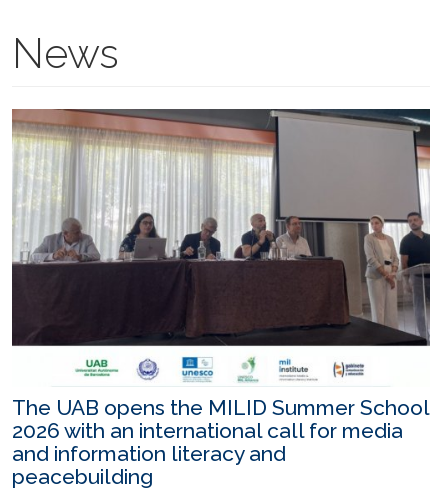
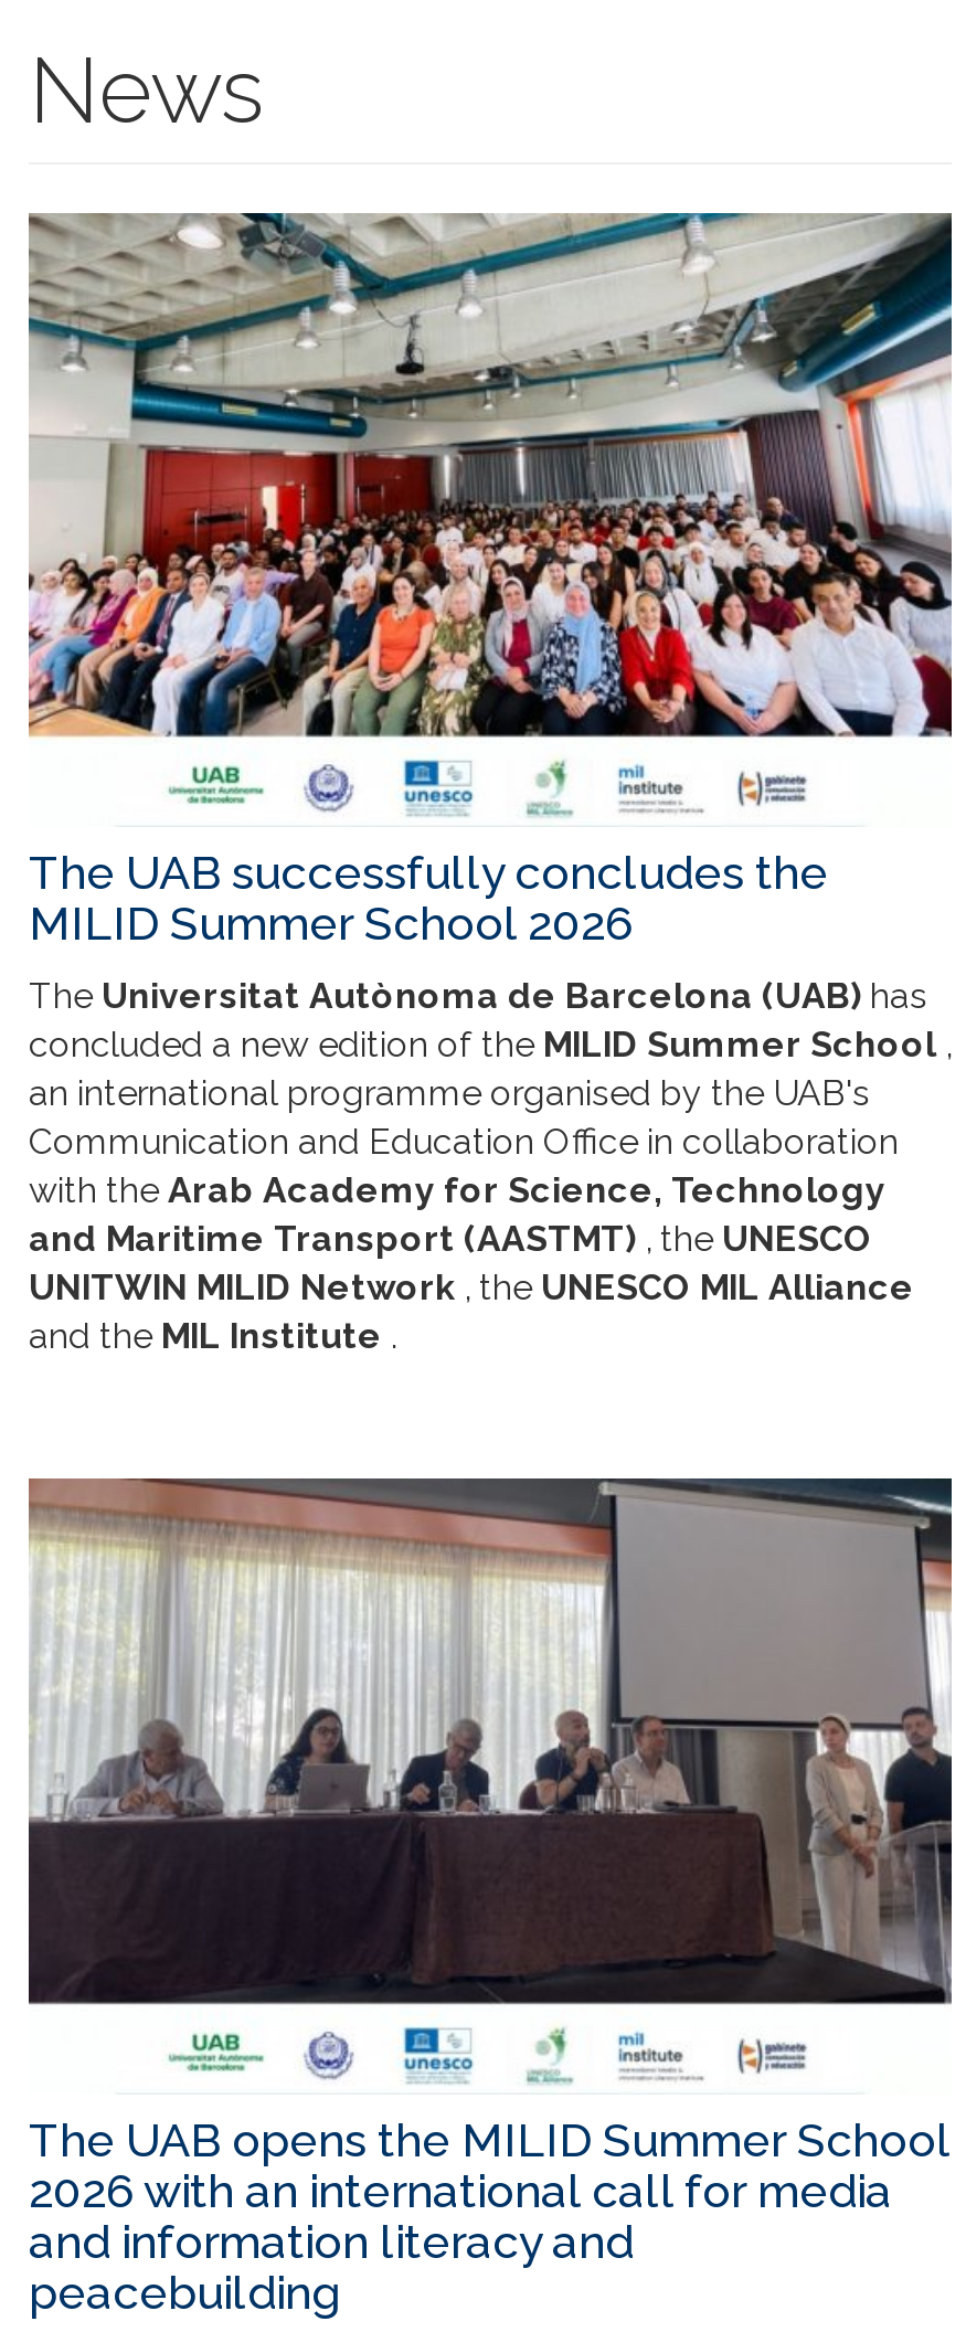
none -> [26,211,954,739] [image]
none -> [29,846,952,1358] The UAB successfully concludes the | MILID Summer School 2026 | The Universitat Autònoma de Barcelona (UAB) has | concluded a new edition of the MILID Summer School, | an international programme organised by the UAB's | Communication and Education Office in collaboration | with the Arab Academy for Science, Technology | and Maritime Transport (AASTMT), the UNESCO | UNITWIN MILID Network, the UNESCO MIL Alliance | and the MIL Institute.

